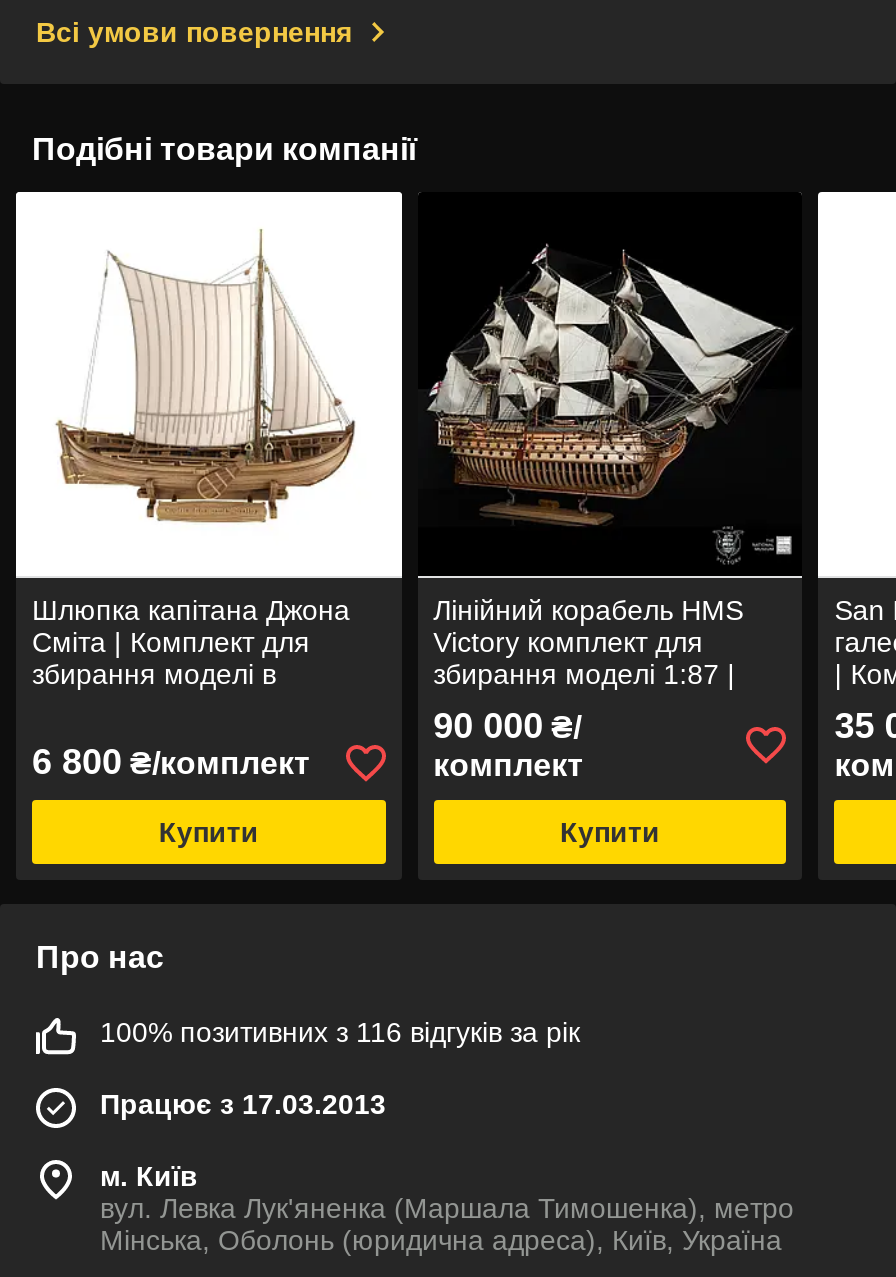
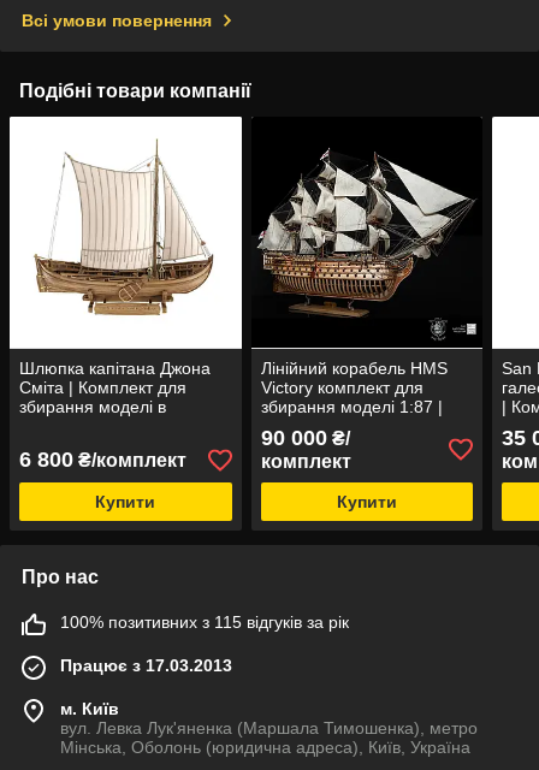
[100,1017,580,1049] 100% позитивних з 116 відгуків за рік -> [60,613,349,632] 100% позитивних з 115 відгуків за рік

